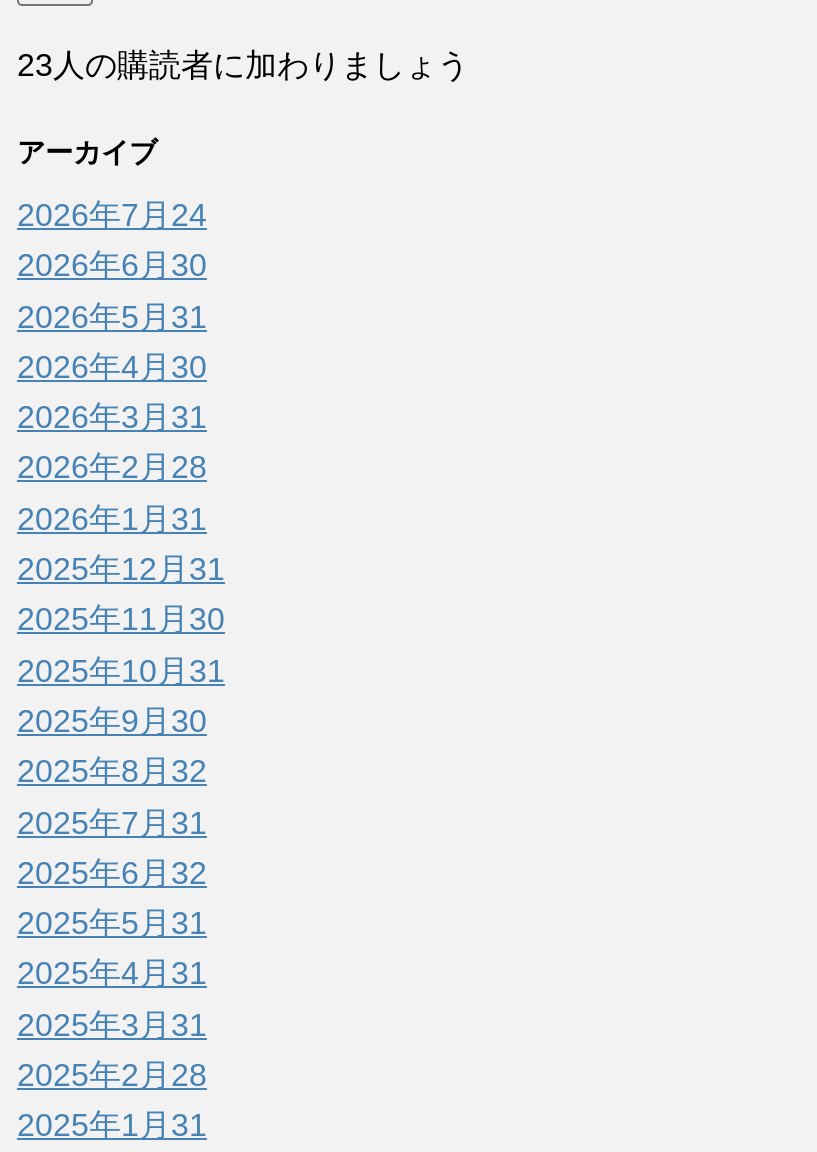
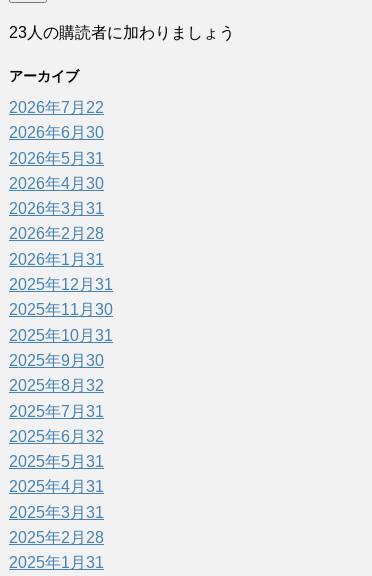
[17,198,207,232] 2026年7月24 -> [9,99,104,116] 2026年7月22

